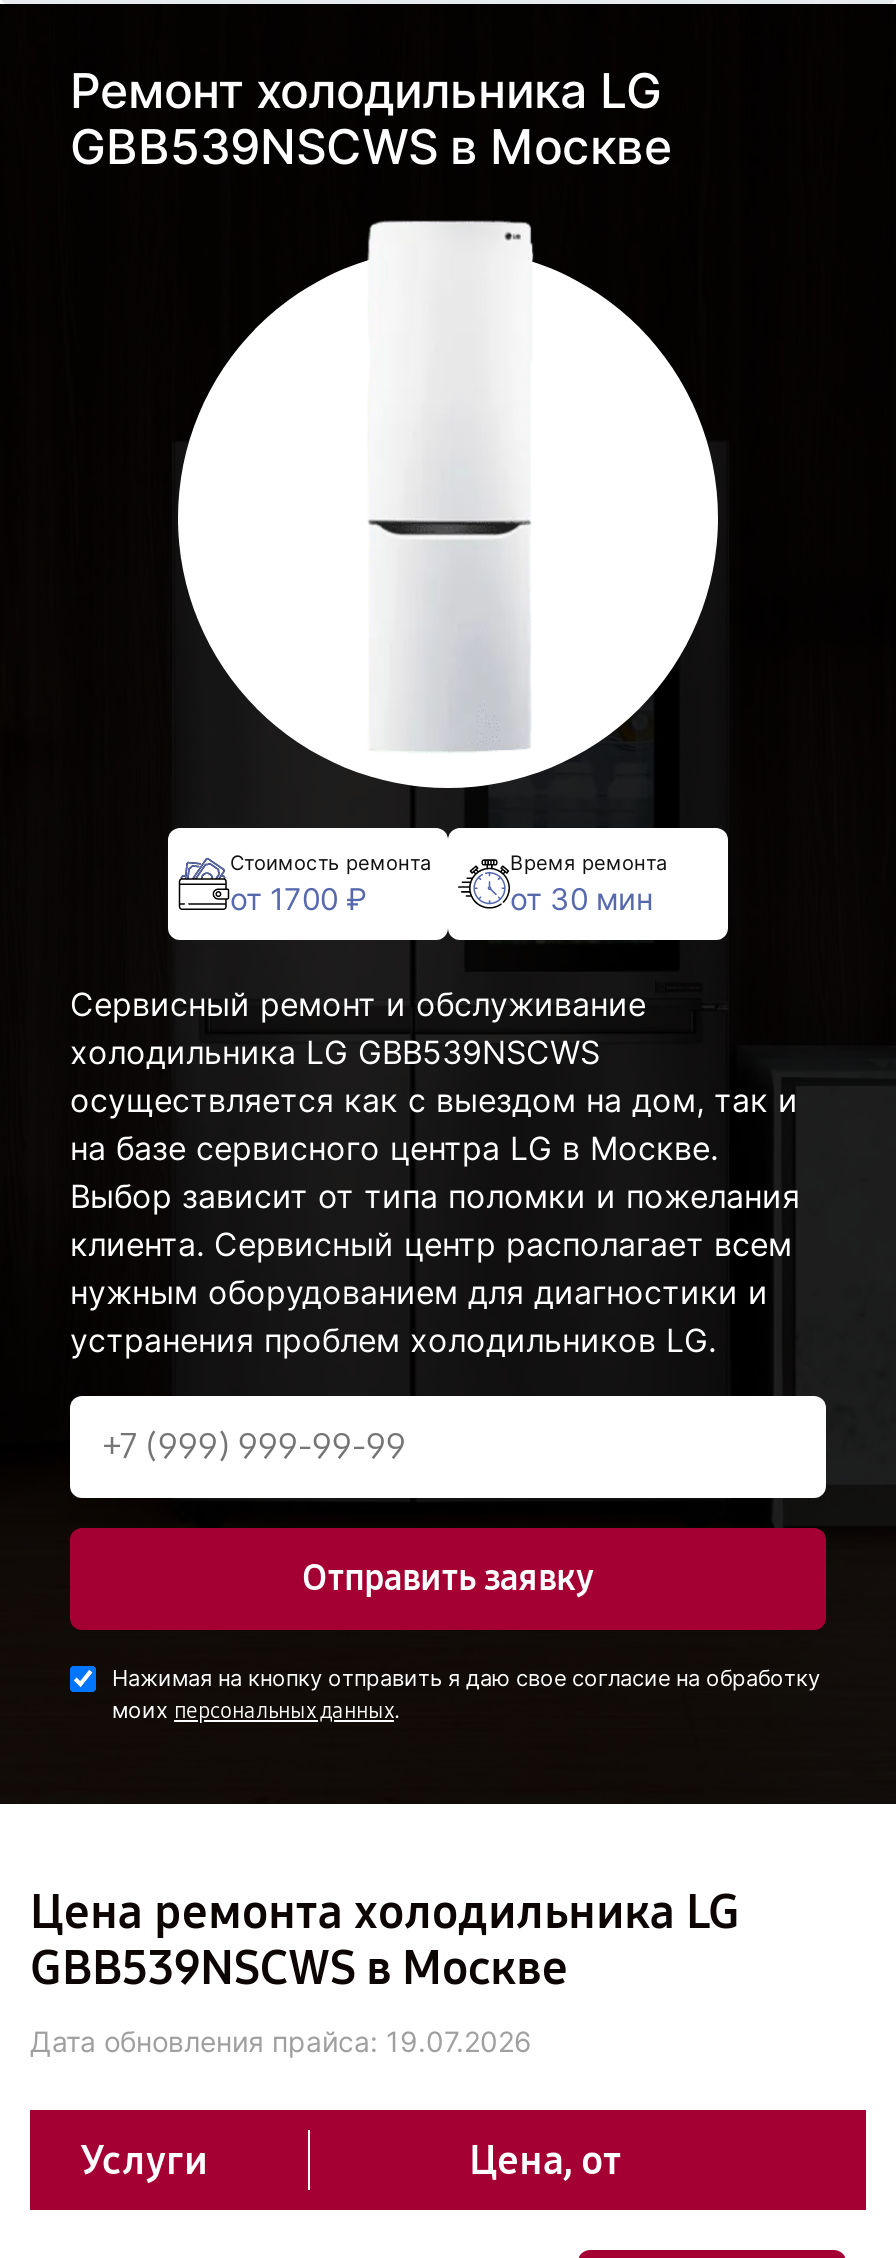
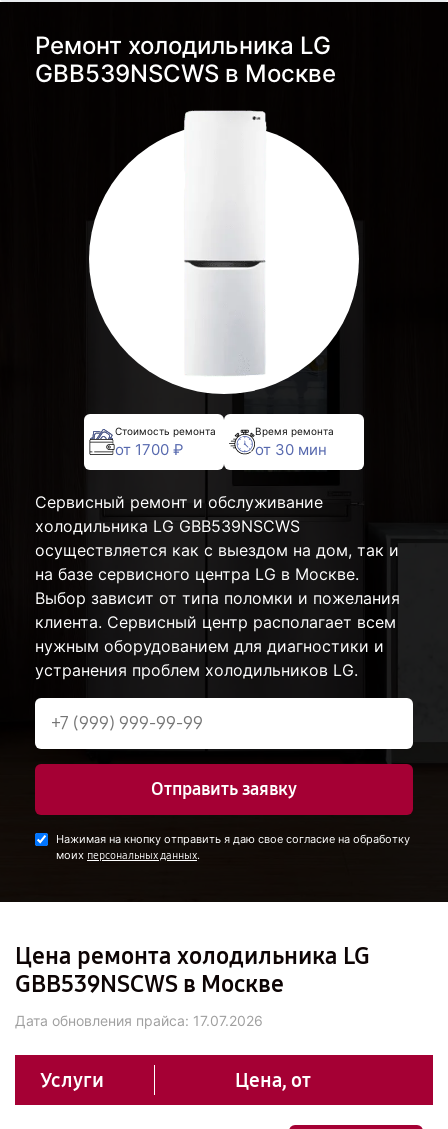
[30,2024,532,2058] Дата обновления прайса: 19.07.2026 -> [15,1012,263,1029] Дата обновления прайса: 17.07.2026

